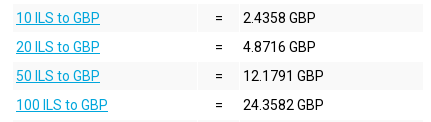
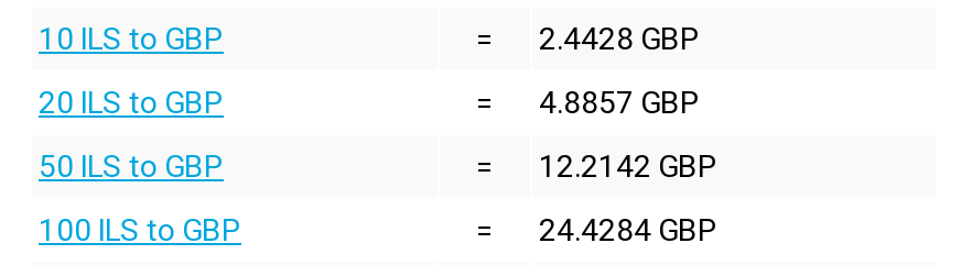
[243,10,316,26] 2.4358 GBP -> [539,21,700,56] 2.4428 GBP
[243,39,316,55] 4.8716 GBP -> [539,84,700,120] 4.8857 GBP
[243,68,324,84] 12.1791 GBP -> [539,148,717,183] 12.2142 GBP
[243,97,324,113] 24.3582 GBP -> [539,212,717,247] 24.4284 GBP

